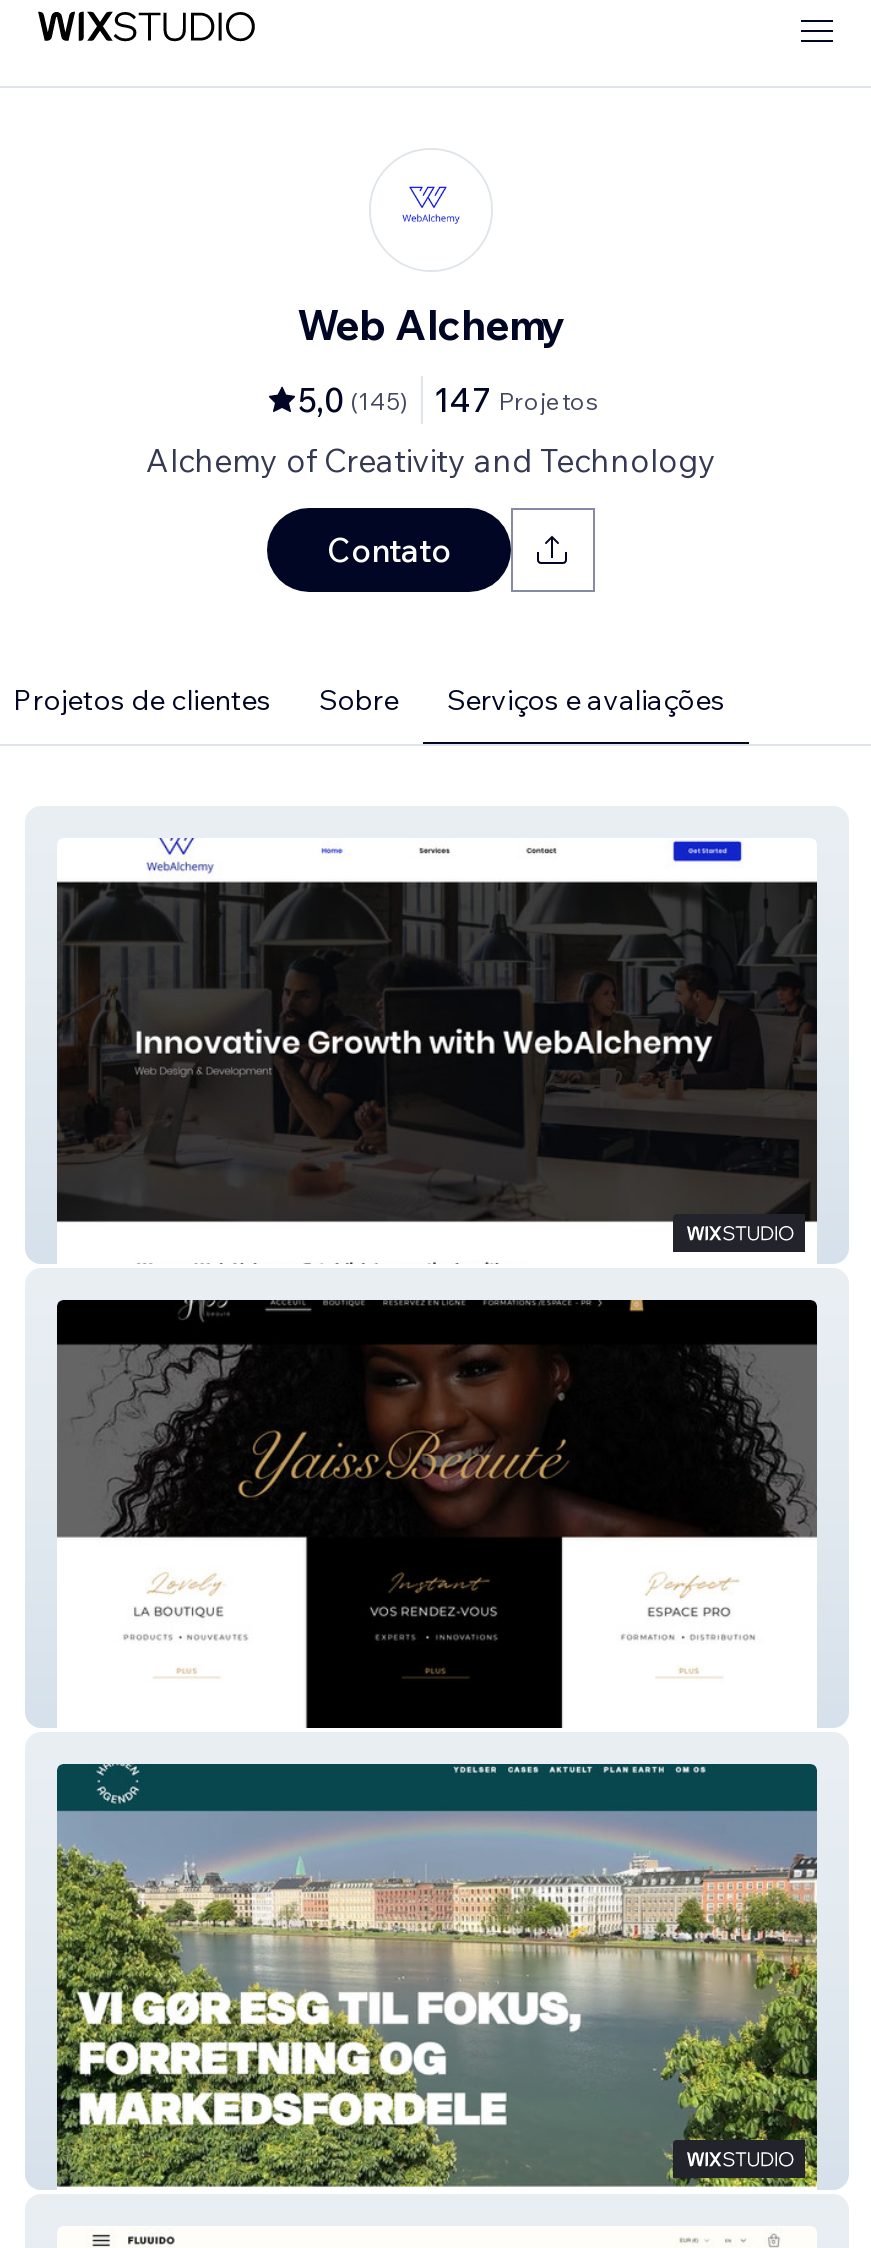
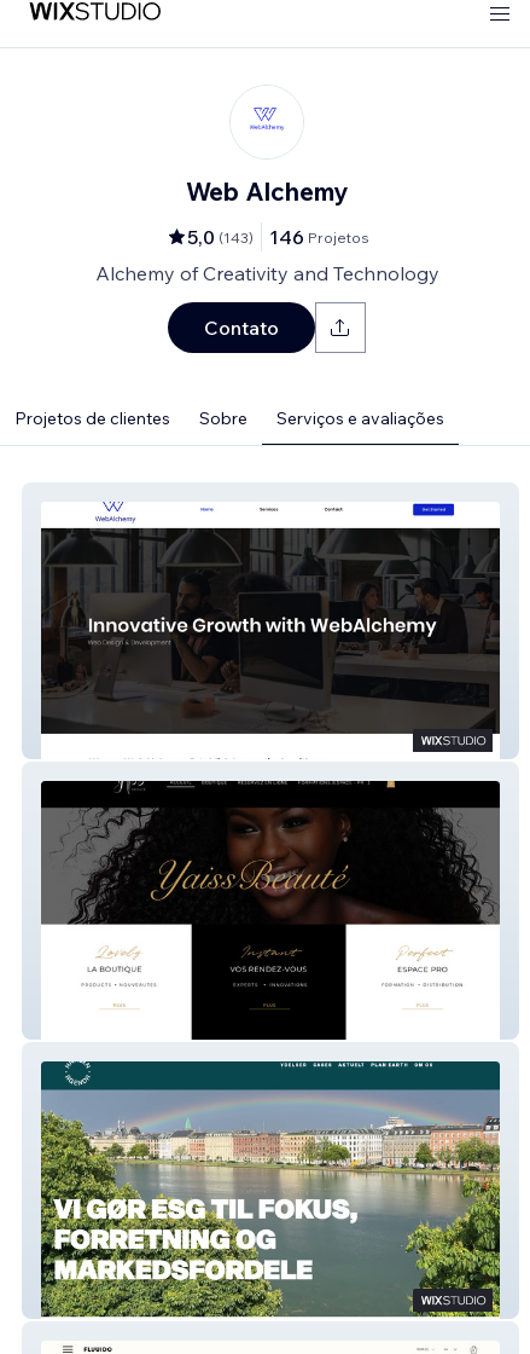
[298,380,408,420] 5,0 (145) -> [187,225,253,249] 5,0 (143)
[434,380,600,420] 147 Projetos -> [269,225,369,249] 146 Projetos

